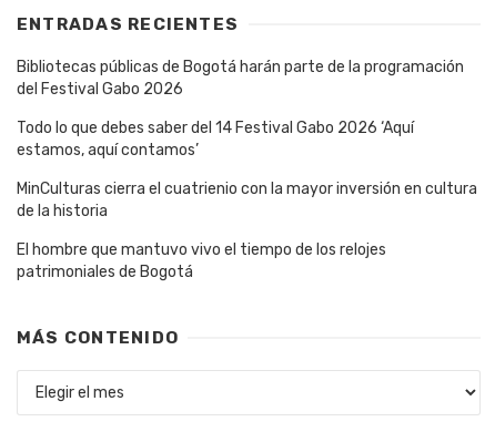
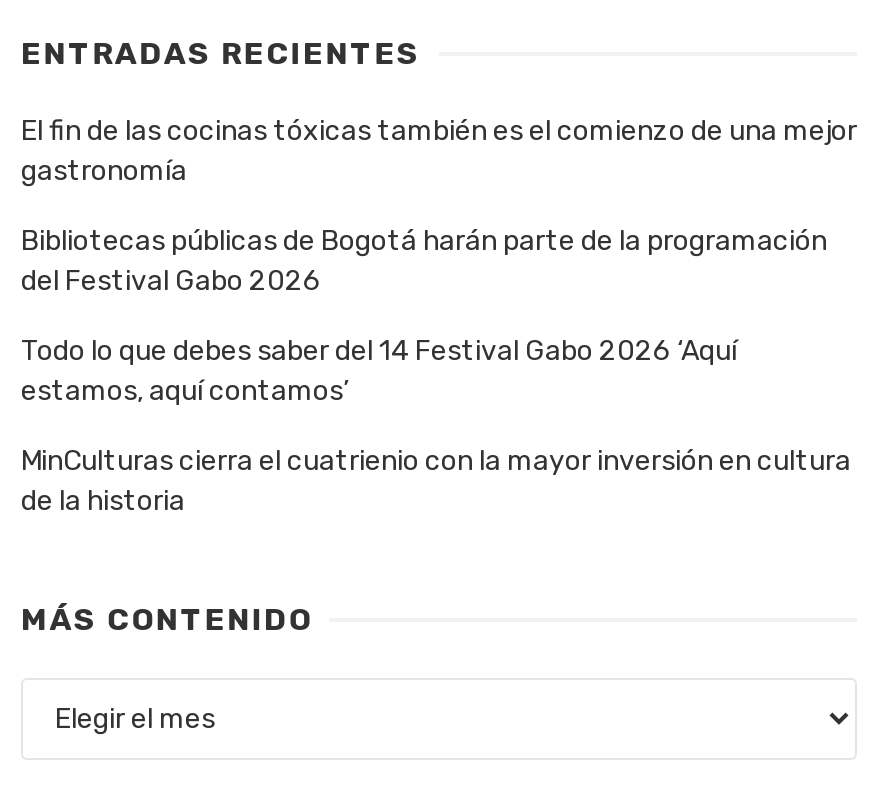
none -> [21,114,857,188] El fin de las cocinas tóxicas también es el comienzo de una mejor | gastronomía
moved [17,57,477,220] -> [21,224,851,518]: Bibliotecas públicas de Bogotá harán parte de la programación | del Festival Gabo 2026 | Todo lo que debes saber del 14 Festival Gabo 2026 ‘Aquí | estamos, aquí contamos’ | MinCulturas cierra el cuatrienio con la mayor inversión en cultura | de la historia
[17,240,386,281] El hombre que mantuvo vivo el tiempo de los relojes | patrimoniales de Bogotá -> none

